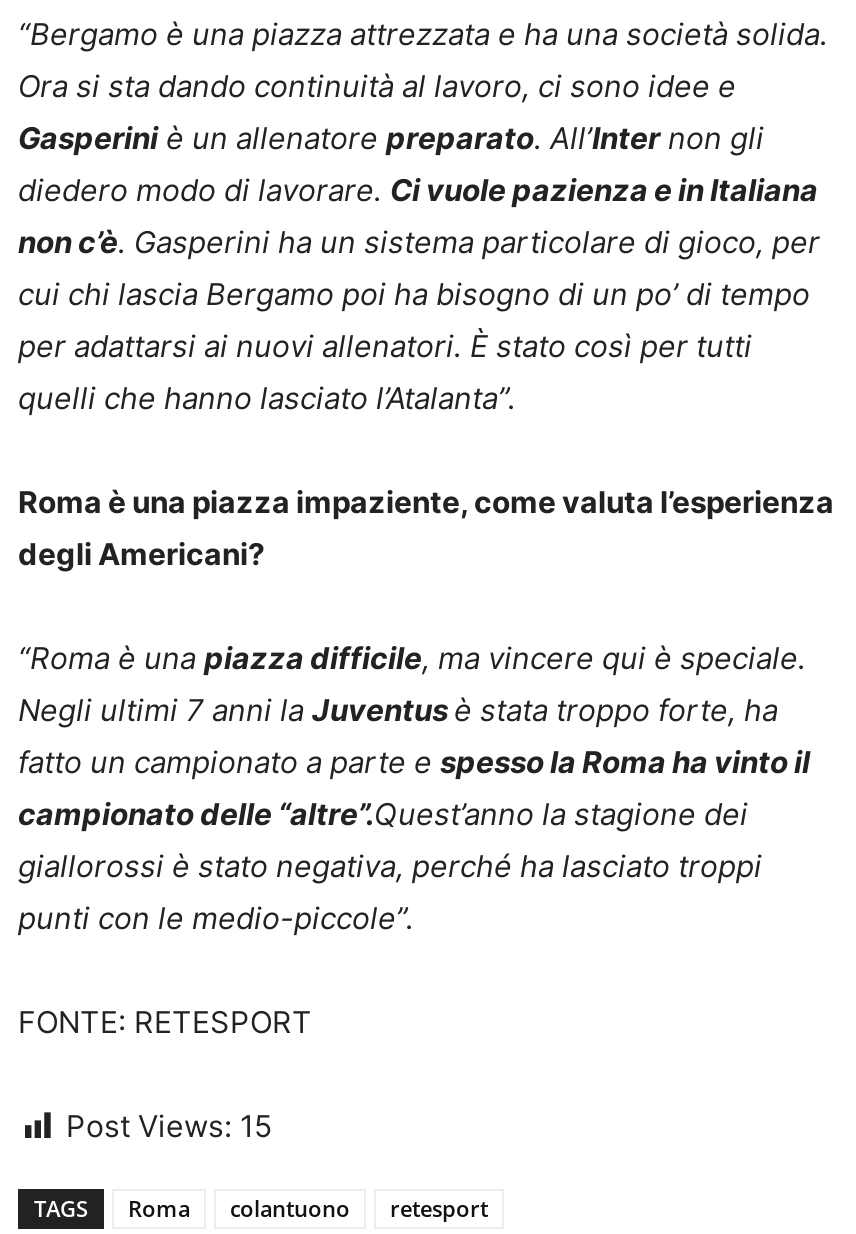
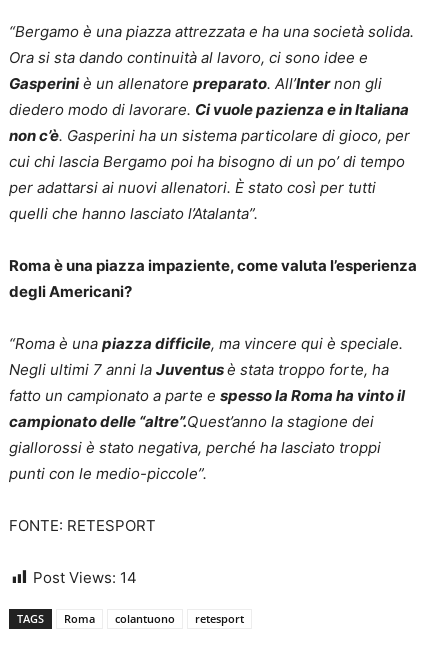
[66,1107,272,1145] Post Views: 15 -> [33,568,137,587] Post Views: 14

